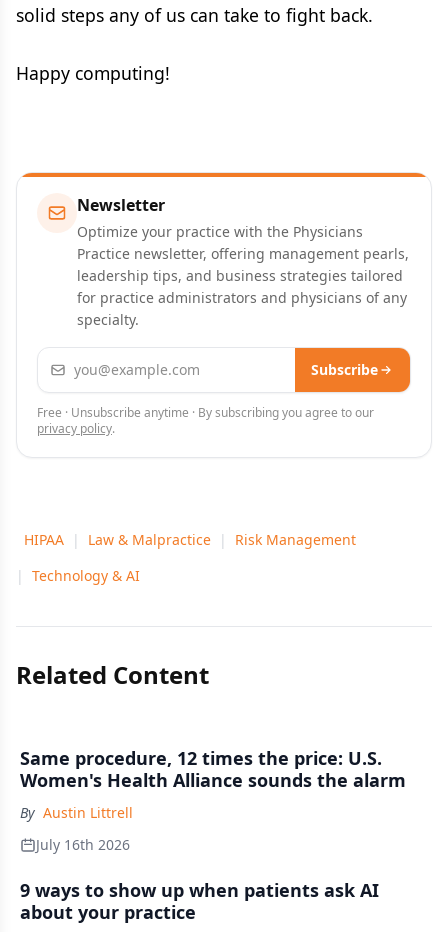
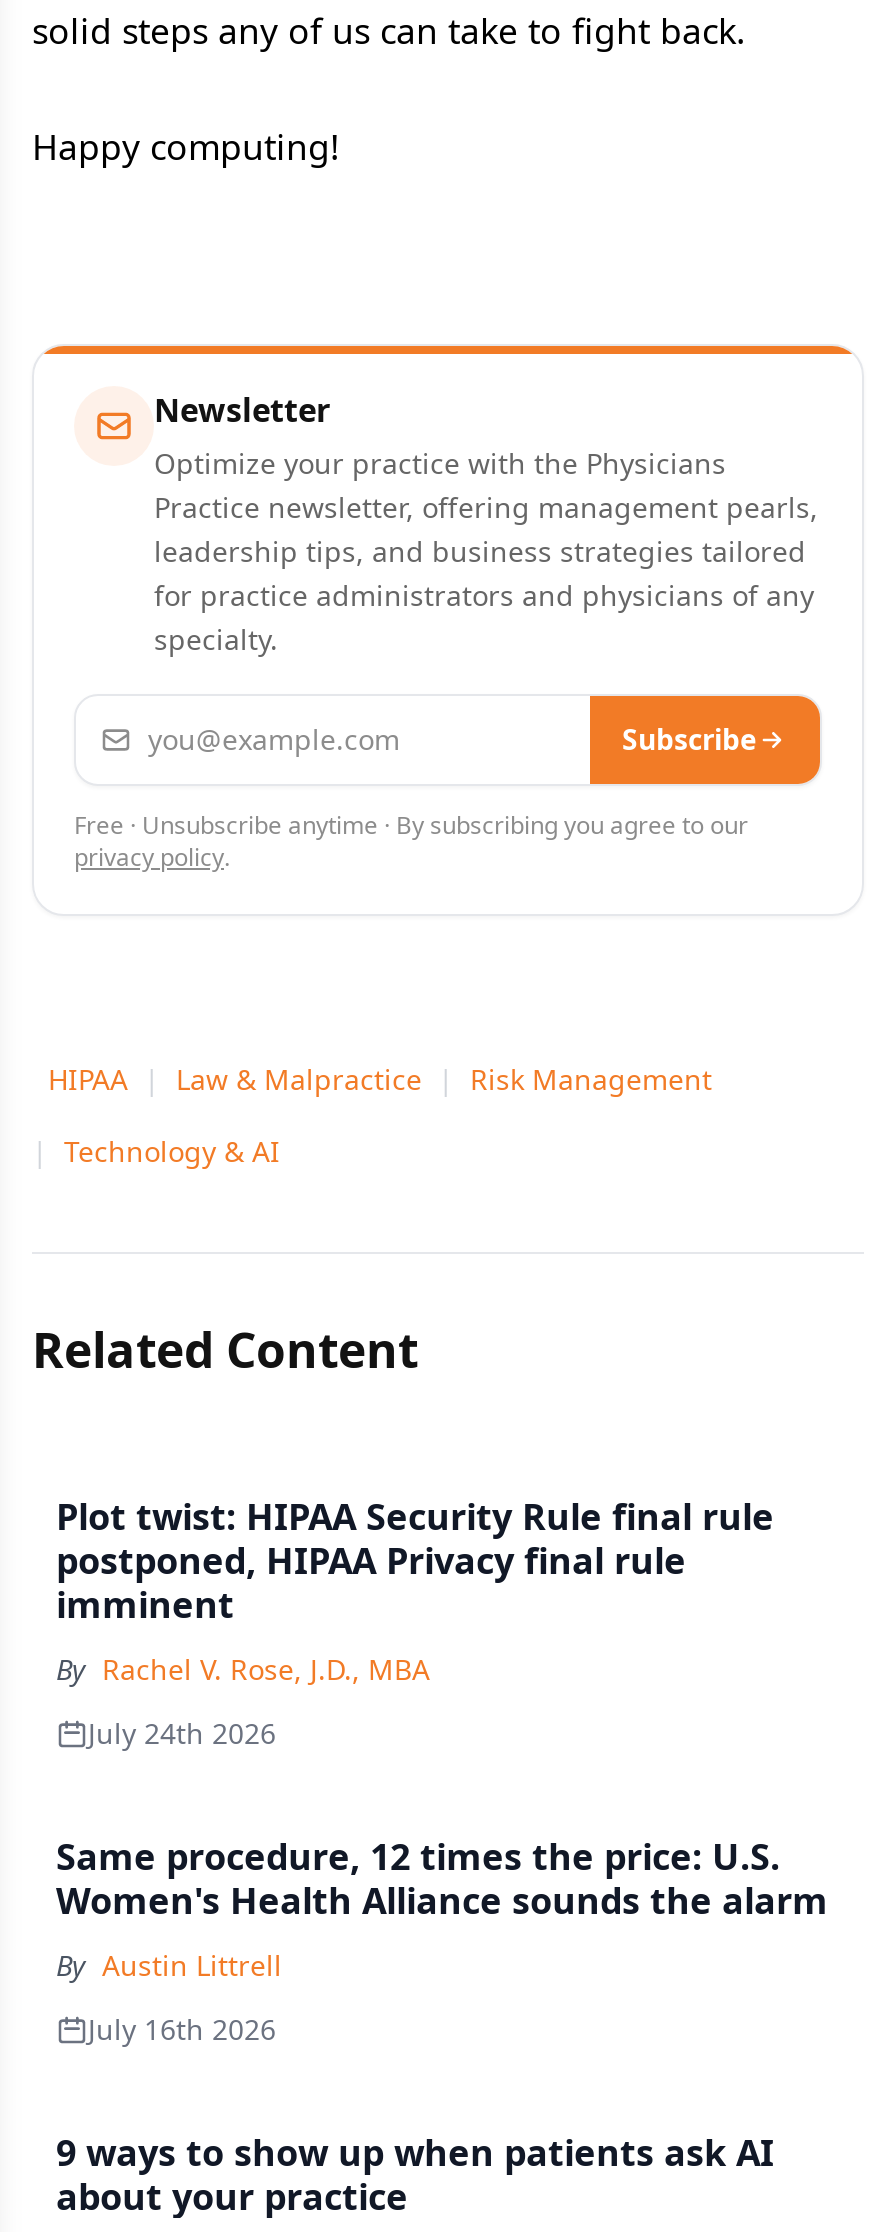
none -> [56,1492,774,1752] Plot twist: HIPAA Security Rule final rule | postponed, HIPAA Privacy final rule | imminent | By Rachel V. Rose, J.D., MBA | July 24th 2026

